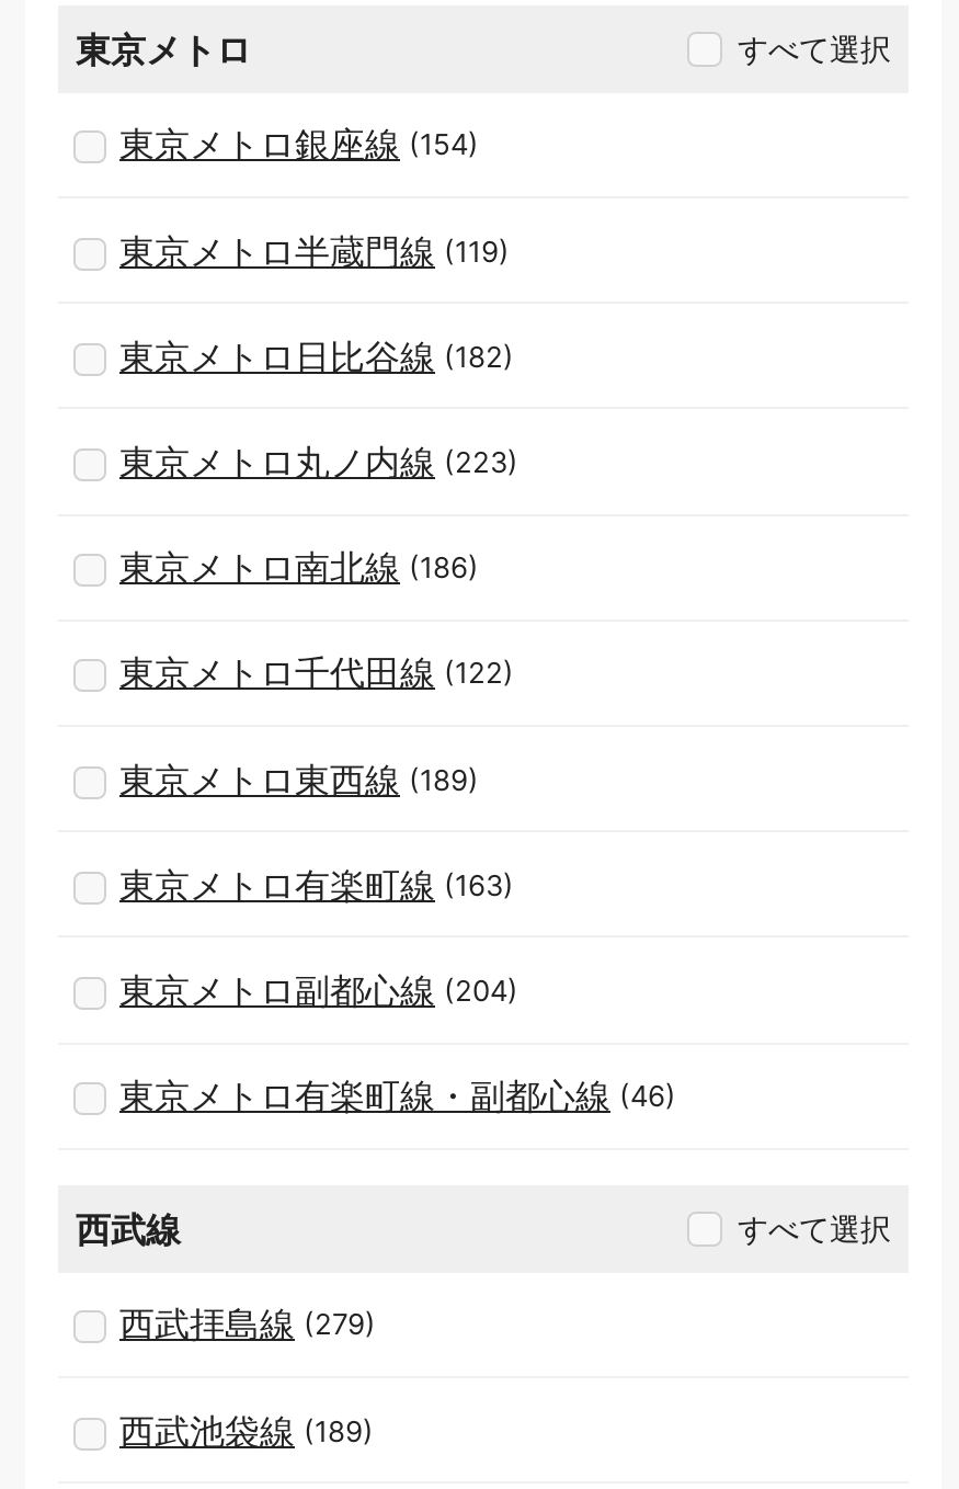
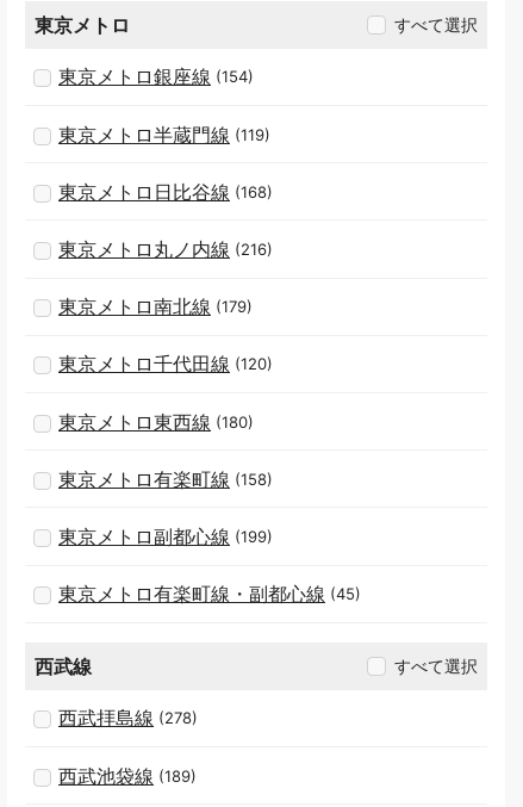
[119,334,514,378] 東京メトロ日比谷線(182) -> [58,180,273,204] 東京メトロ日比谷線(168)
[119,440,518,484] 東京メトロ丸ノ内線(223) -> [58,237,273,261] 東京メトロ丸ノ内線(216)
[119,545,479,589] 東京メトロ南北線(186) -> [58,295,253,319] 東京メトロ南北線(179)
[119,651,514,695] 東京メトロ千代田線(122) -> [58,352,273,376] 東京メトロ千代田線(120)
[119,757,479,801] 東京メトロ東西線(189) -> [58,410,254,433] 東京メトロ東西線(180)
[119,862,514,906] 東京メトロ有楽町線(163) -> [58,467,273,491] 東京メトロ有楽町線(158)
[119,968,518,1012] 東京メトロ副都心線(204) -> [58,524,273,548] 東京メトロ副都心線(199)
[119,1074,676,1118] 東京メトロ有楽町線・副都心線(46) -> [58,582,361,606] 東京メトロ有楽町線・副都心線(45)
[119,1302,376,1346] 西武拝島線(279) -> [58,706,198,730] 西武拝島線(278)

